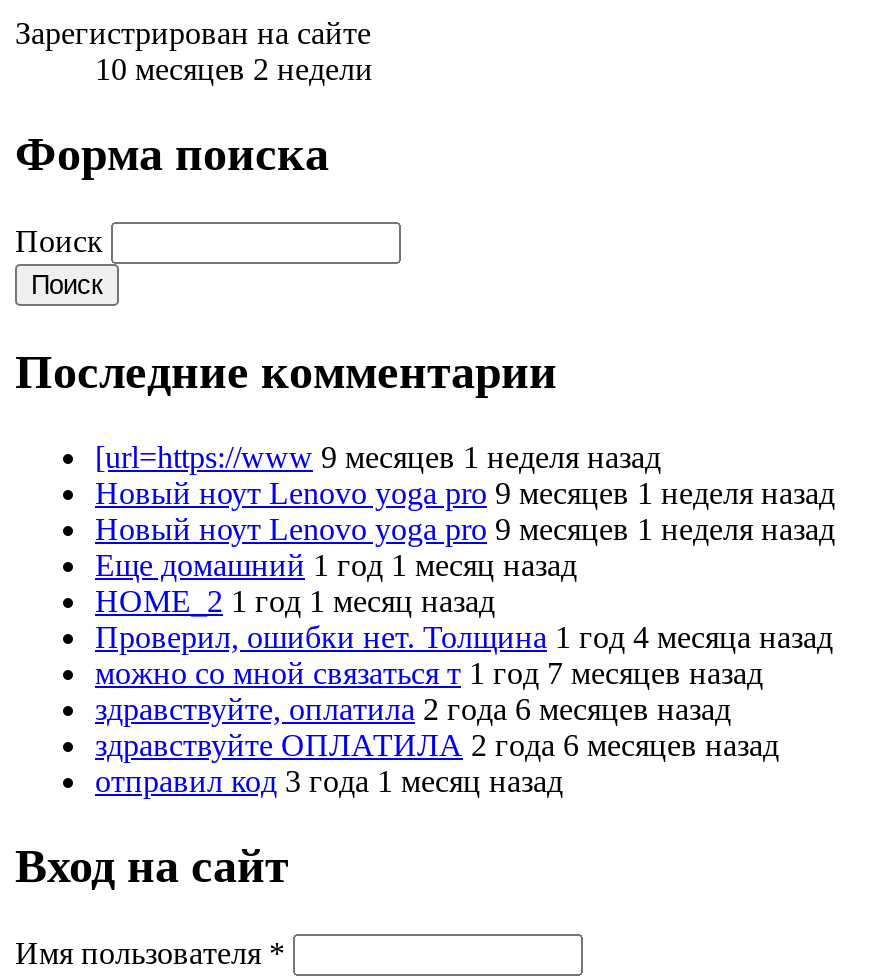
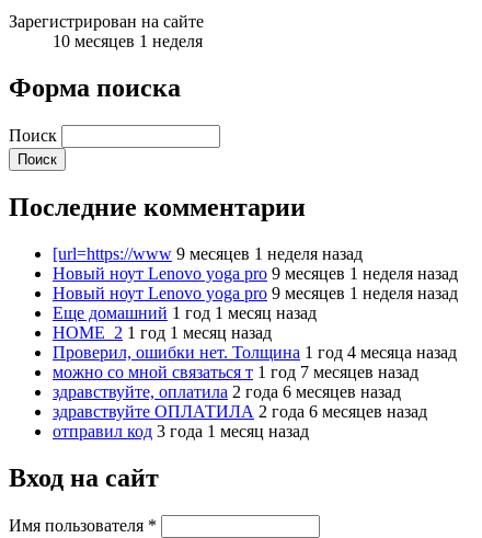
[95,52,373,86] 10 месяцев 2 недели -> [53,32,203,51] 10 месяцев 1 неделя

